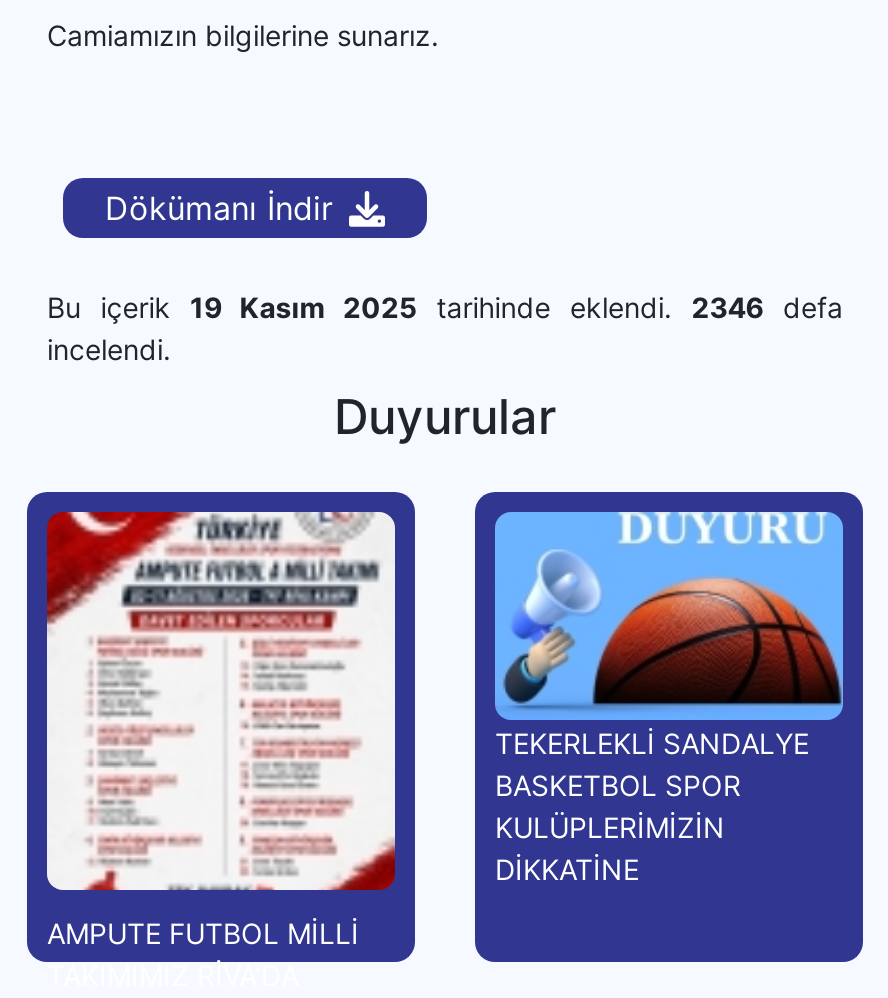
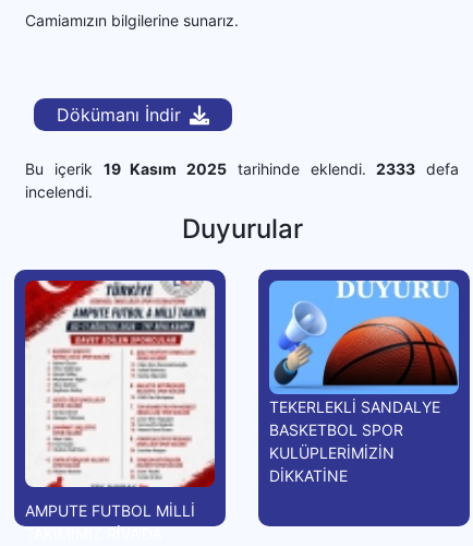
[47,290,843,324] Bu içerik 19 Kasım 2025 tarihinde eklendi. 2346 defa -> [25,159,459,178] Bu içerik 19 Kasım 2025 tarihinde eklendi. 2333 defa

